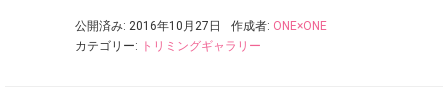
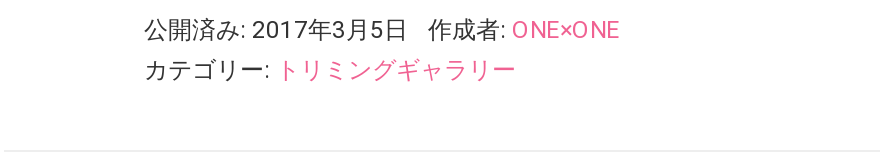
[75,18,221,32] 公開済み: 2016年10月27日 -> [144,15,408,43] 公開済み: 2017年3月5日

